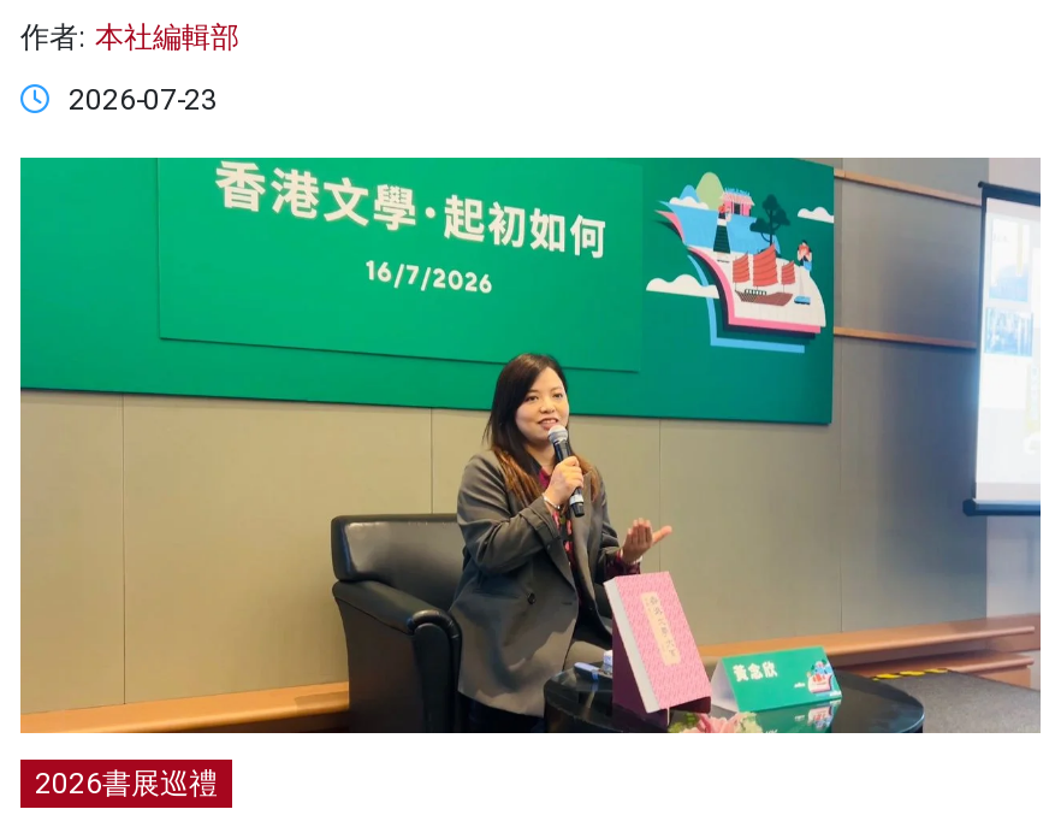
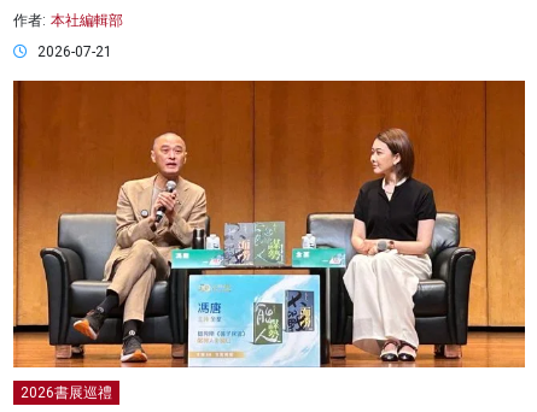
[69,84,218,117] 2026-07-23 -> [37,43,112,60] 2026-07-21
[18,154,1043,737] [image] -> [12,80,526,369] [image]

